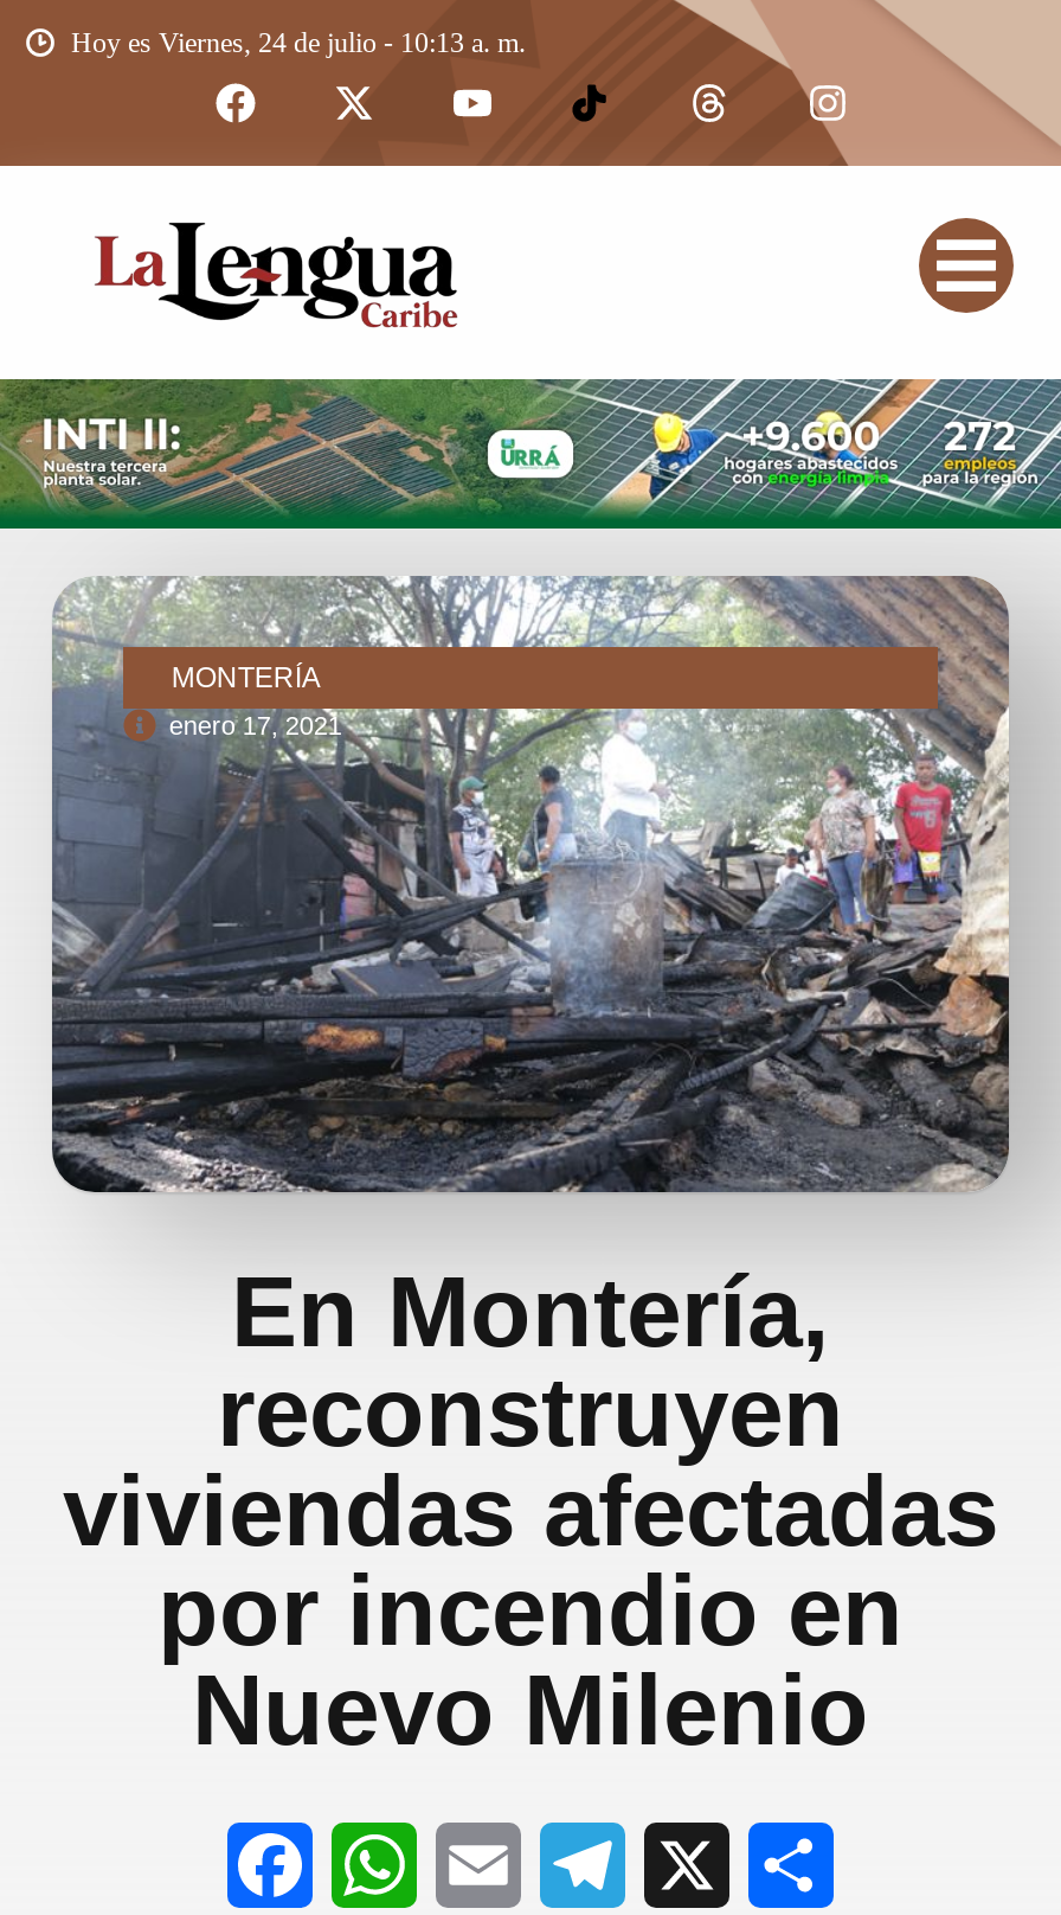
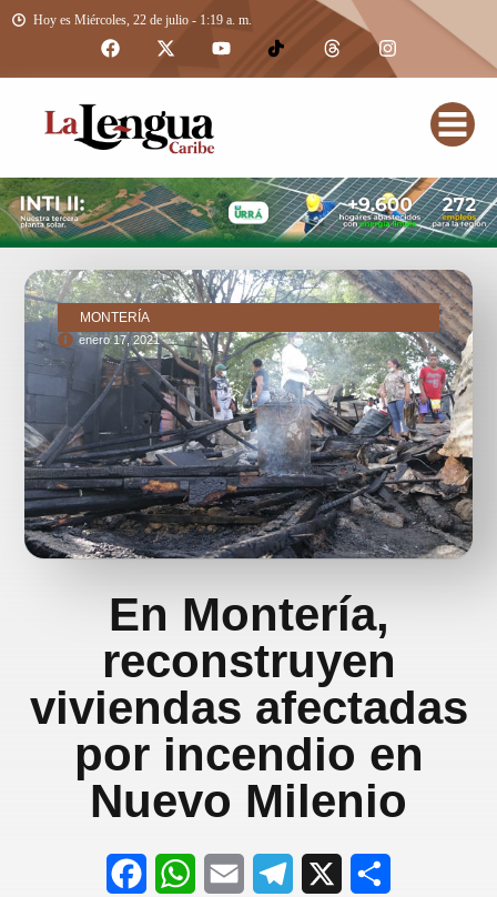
[71,26,526,59] Hoy es Viernes, 24 de julio - 10:13 a. m. -> [33,12,252,28] Hoy es Miércoles, 22 de julio - 1:19 a. m.

